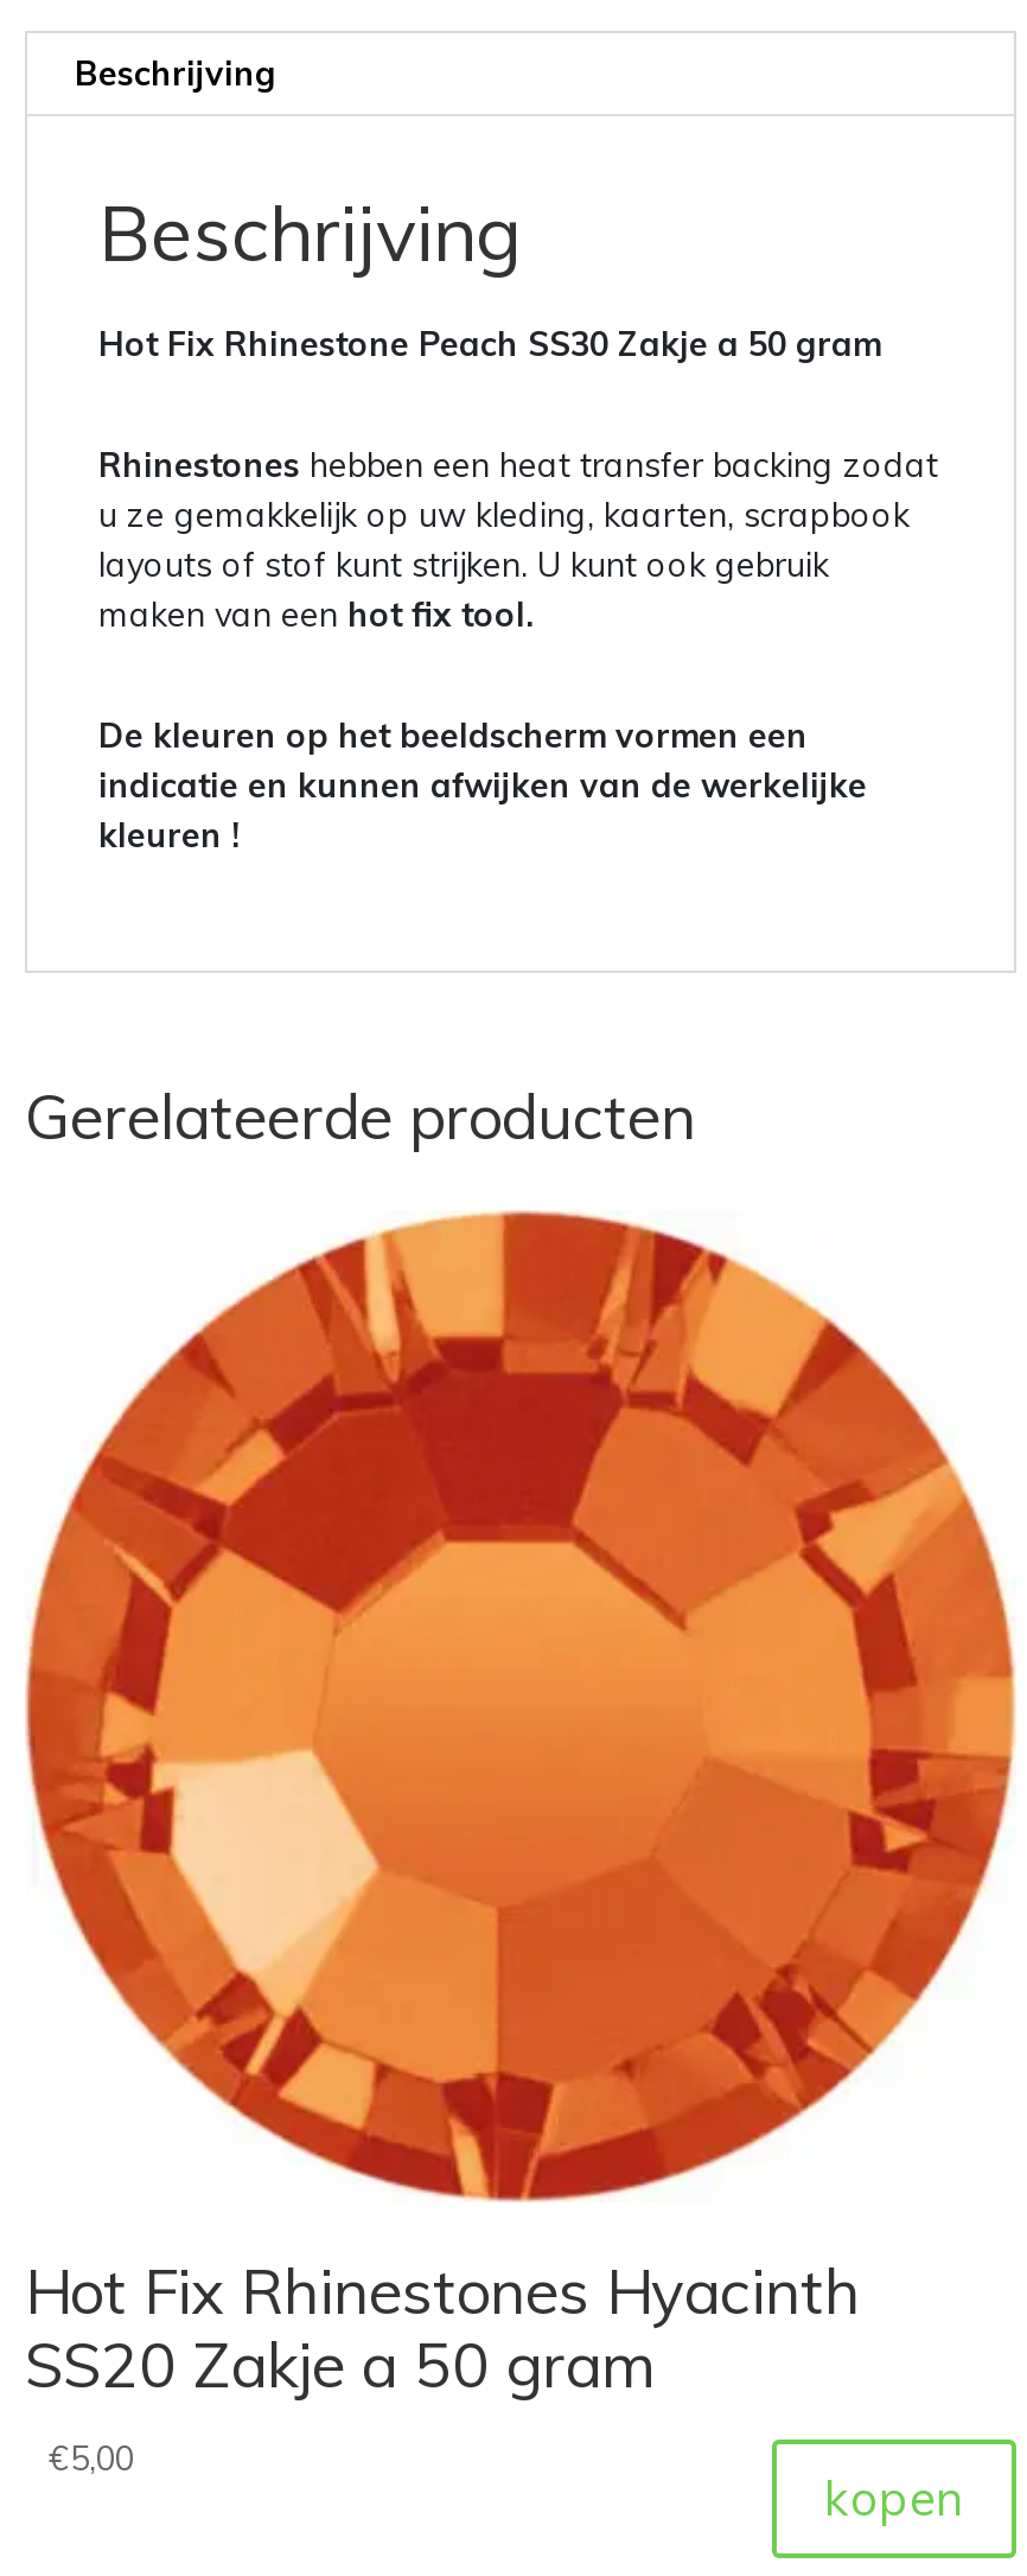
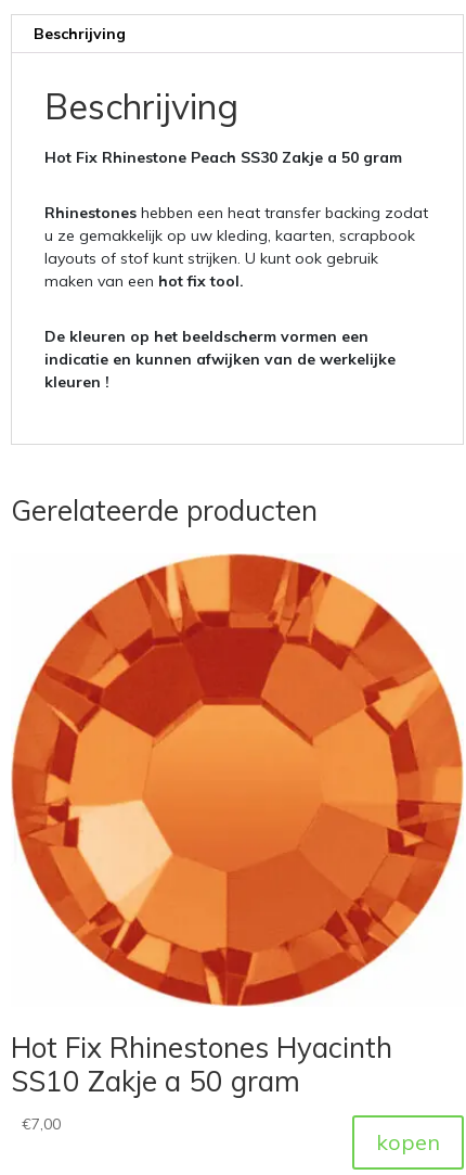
[25,2327,658,2405] SS20 Zakje a 50 gram -> [11,1064,300,1099] SS10 Zakje a 50 gram
[49,2438,134,2481] €5,00 -> [22,1115,61,1134] €7,00

